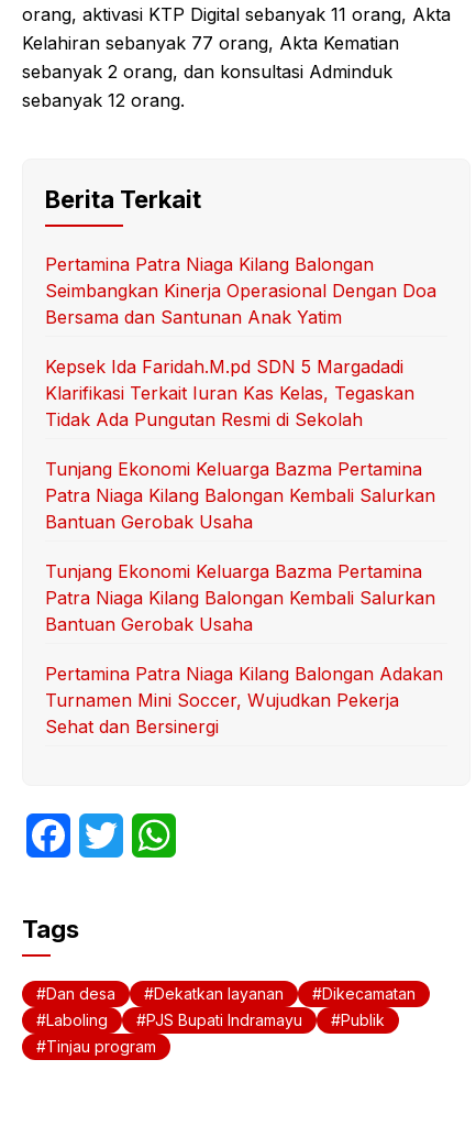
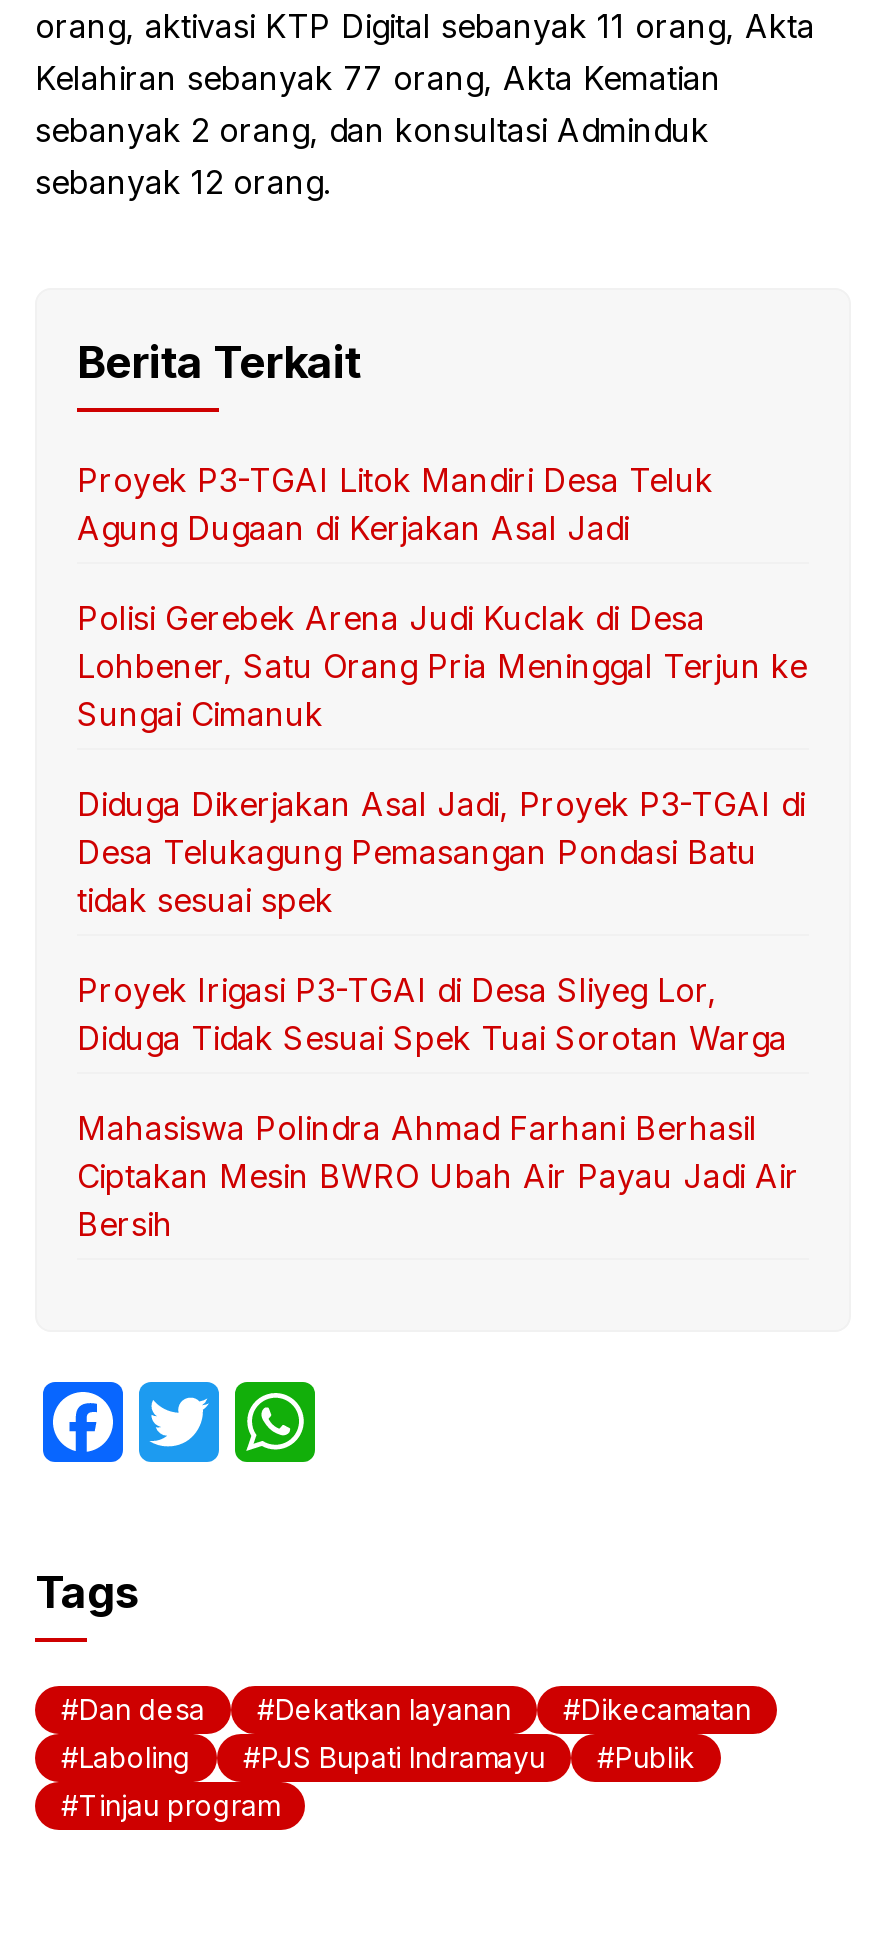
[45,253,436,328] Pertamina Patra Niaga Kilang Balongan | Seimbangkan Kinerja Operasional Dengan Doa | Bersama dan Santunan Anak Yatim -> [77,460,713,548] Proyek P3-TGAI Litok Mandiri Desa Teluk | Agung Dugaan di Kerjakan Asal Jadi
[45,356,414,430] Kepsek Ida Faridah.M.pd SDN 5 Margadadi | Klarifikasi Terkait Iuran Kas Kelas, Tegaskan | Tidak Ada Pungutan Resmi di Sekolah -> [77,598,807,734] Polisi Gerebek Arena Judi Kuclak di Desa | Lohbener, Satu Orang Pria Meninggal Terjun ke | Sungai Cimanuk
[45,458,435,533] Tunjang Ekonomi Keluarga Bazma Pertamina | Patra Niaga Kilang Balongan Kembali Salurkan | Bantuan Gerobak Usaha -> [77,784,805,920] Diduga Dikerjakan Asal Jadi, Proyek P3-TGAI di | Desa Telukagung Pemasangan Pondasi Batu | tidak sesuai spek
[45,560,435,635] Tunjang Ekonomi Keluarga Bazma Pertamina | Patra Niaga Kilang Balongan Kembali Salurkan | Bantuan Gerobak Usaha -> [77,970,787,1058] Proyek Irigasi P3-TGAI di Desa Sliyeg Lor, | Diduga Tidak Sesuai Spek Tuai Sorotan Warga
[45,663,443,738] Pertamina Patra Niaga Kilang Balongan Adakan | Turnamen Mini Soccer, Wujudkan Pekerja | Sehat dan Bersinergi -> [77,1108,799,1244] Mahasiswa Polindra Ahmad Farhani Berhasil | Ciptakan Mesin BWRO Ubah Air Payau Jadi Air | Bersih

